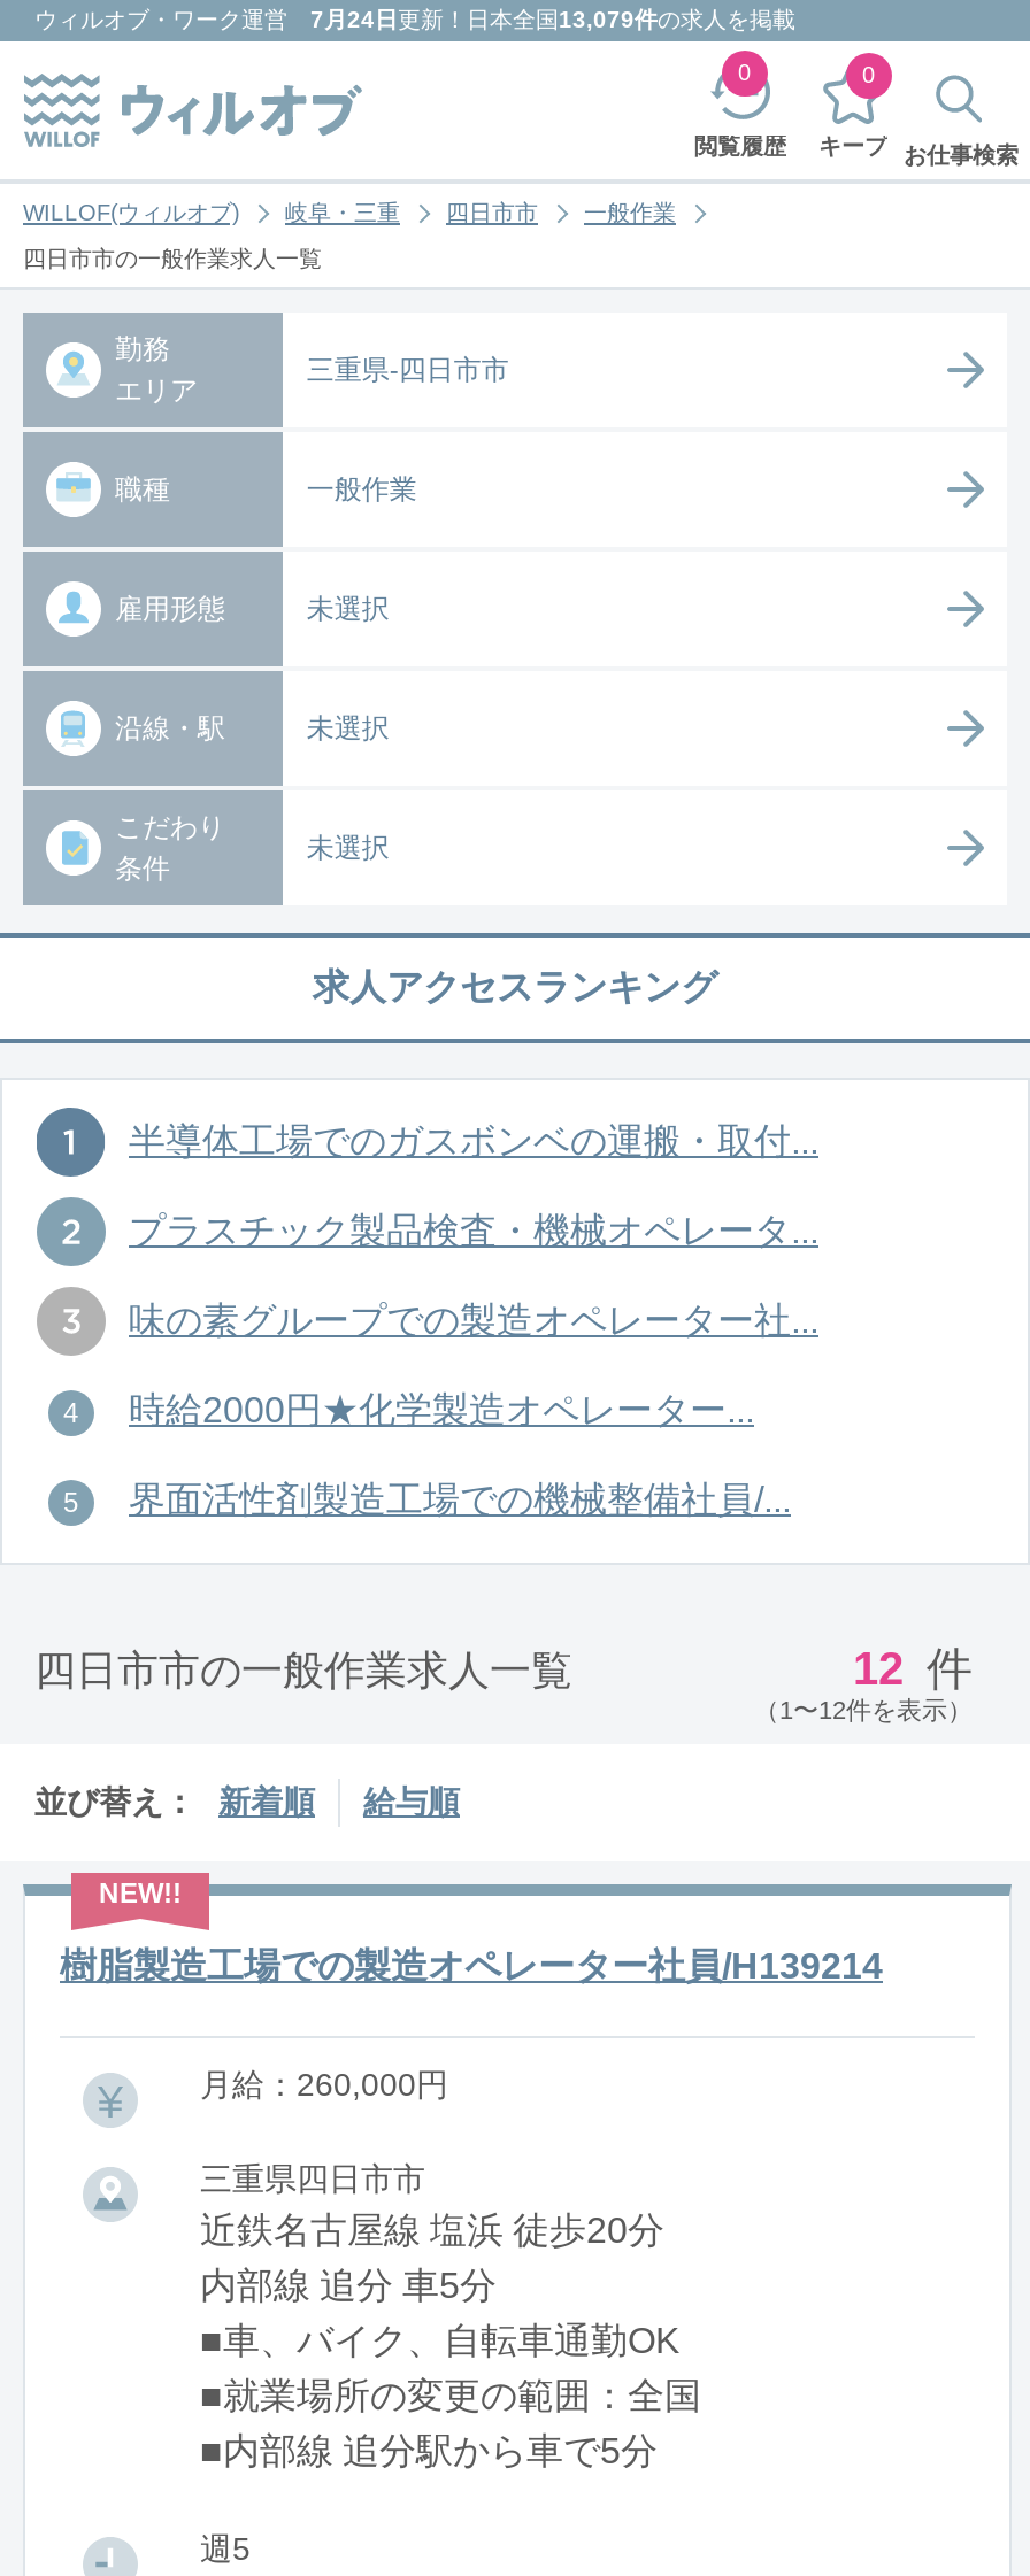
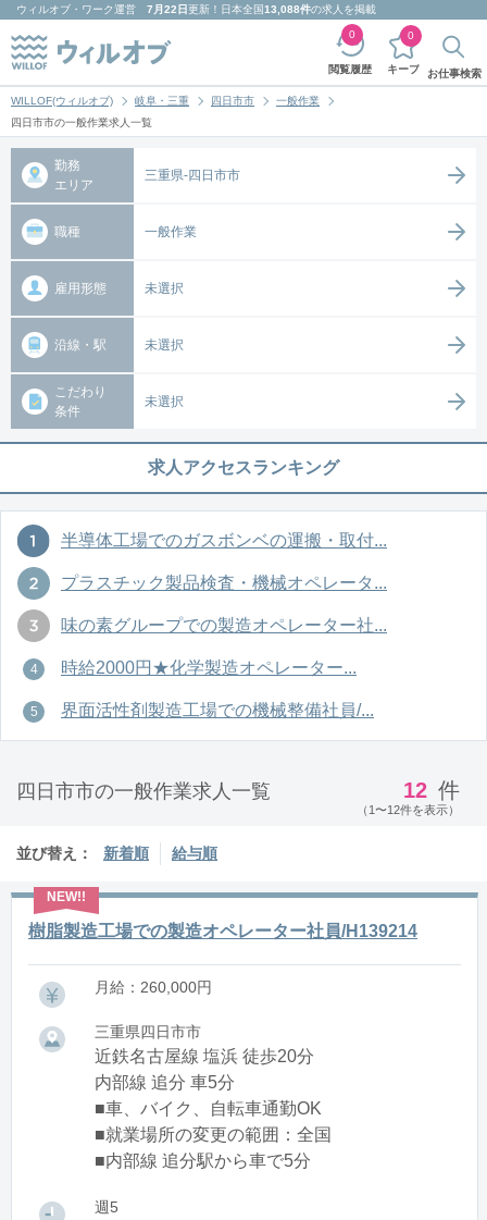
[34,7,795,32] ウィルオブ・ワーク運営7月24日更新！日本全国13,079件の求人を掲載 -> [16,3,376,15] ウィルオブ・ワーク運営7月22日更新！日本全国13,088件の求人を掲載

